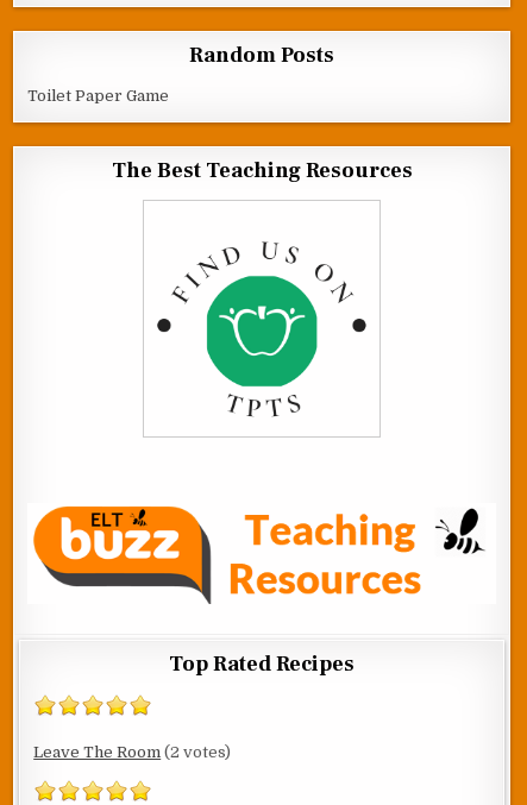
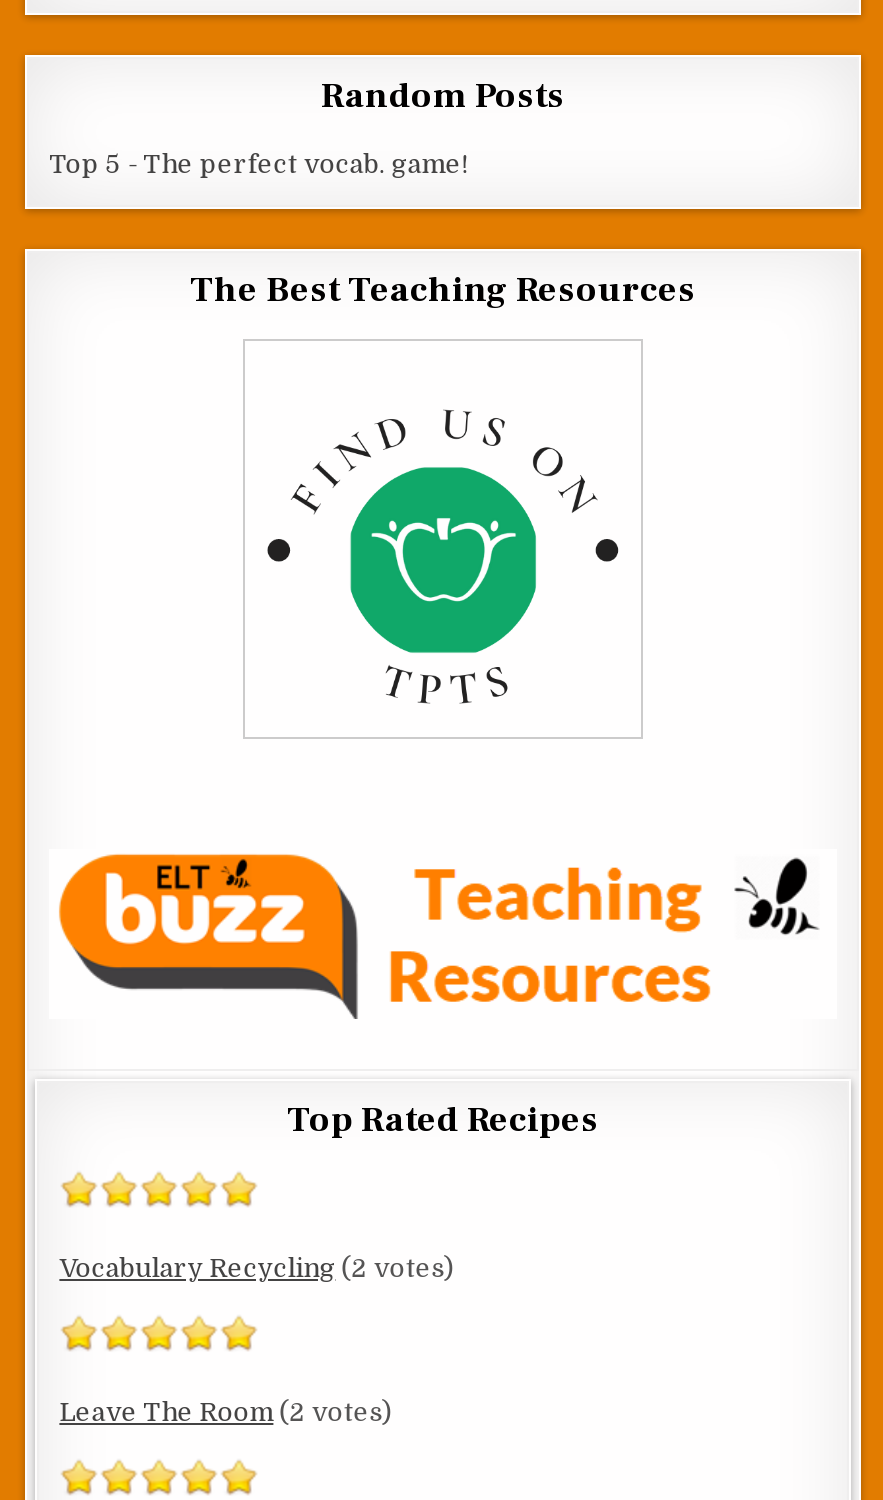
[28,87,169,105] Toilet Paper Game -> [49,149,467,179] Top 5 - The perfect vocab. game!
none -> [59,1254,453,1284] Vocabulary Recycling (2 votes)

